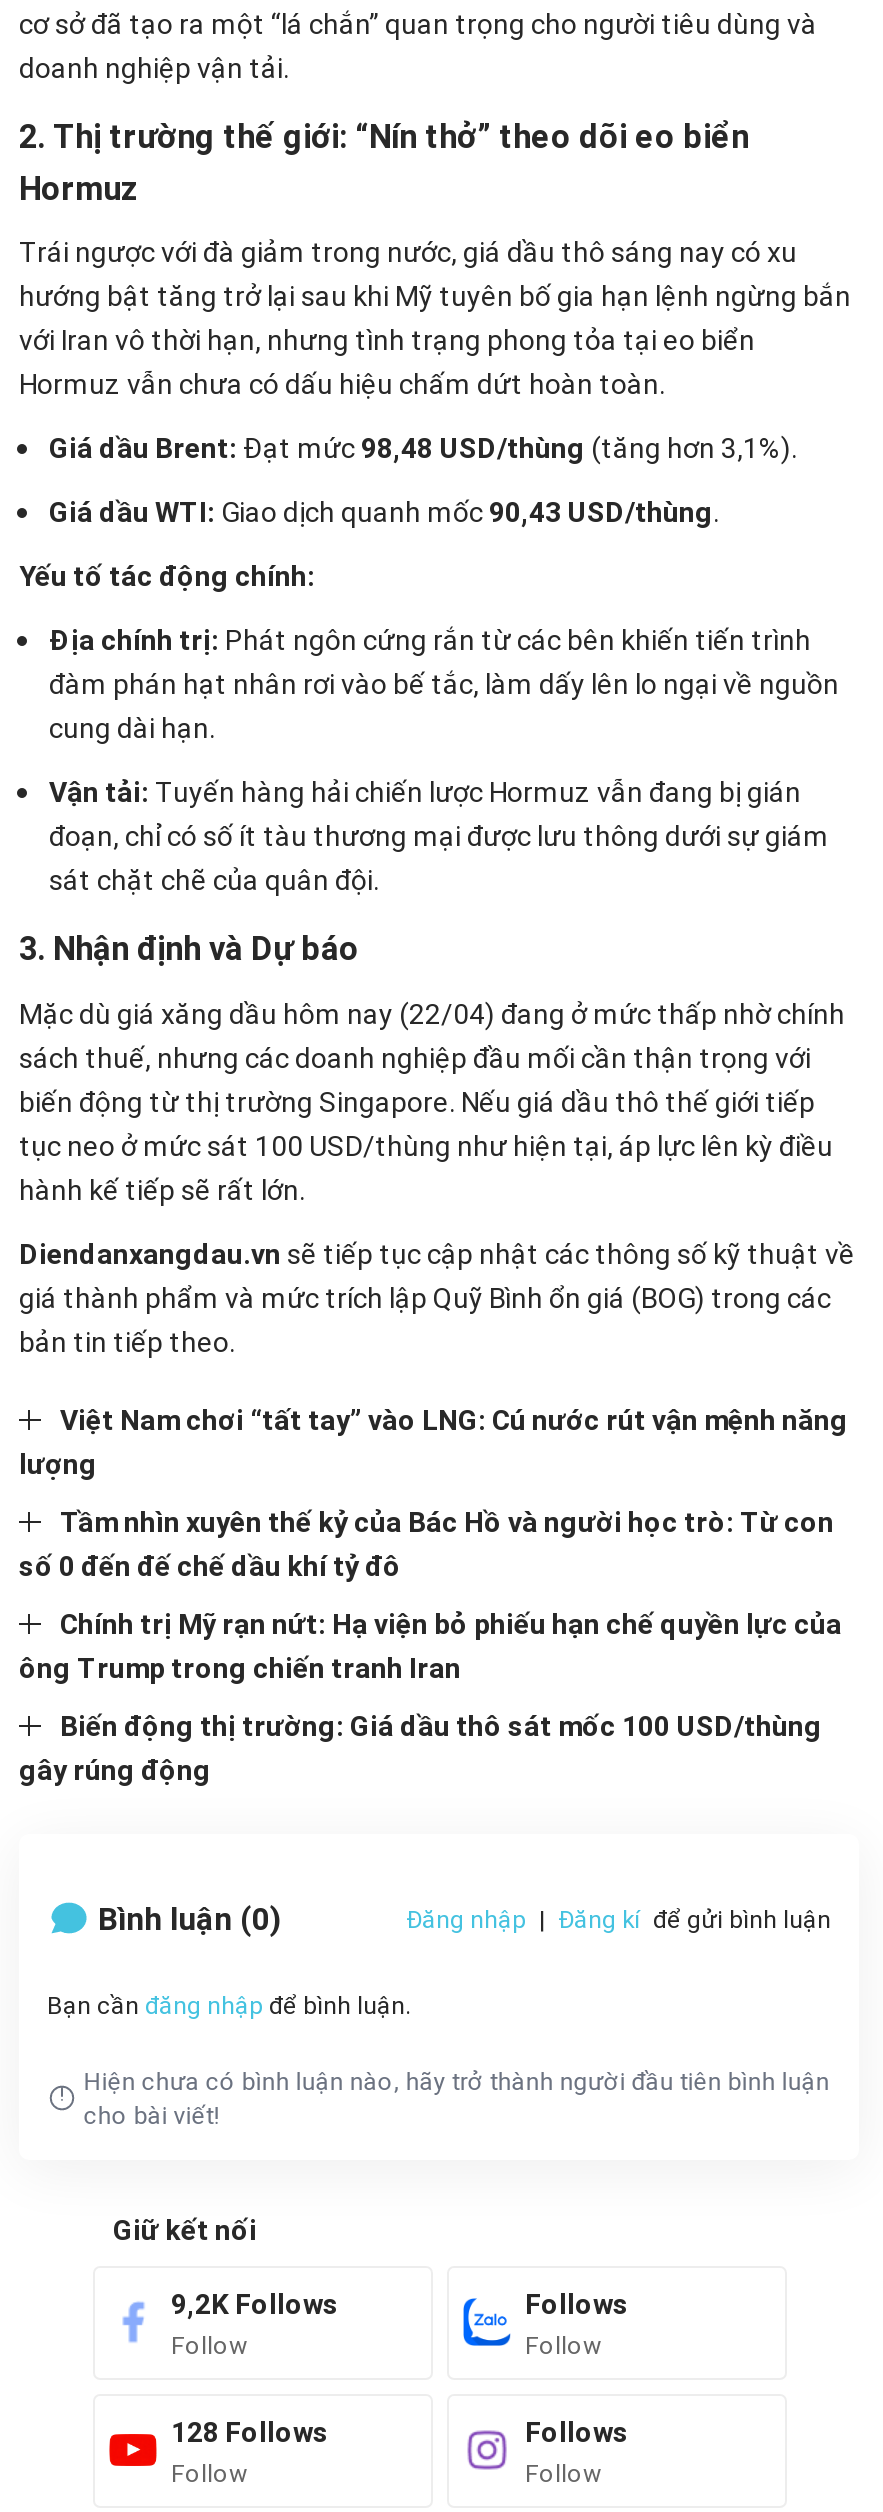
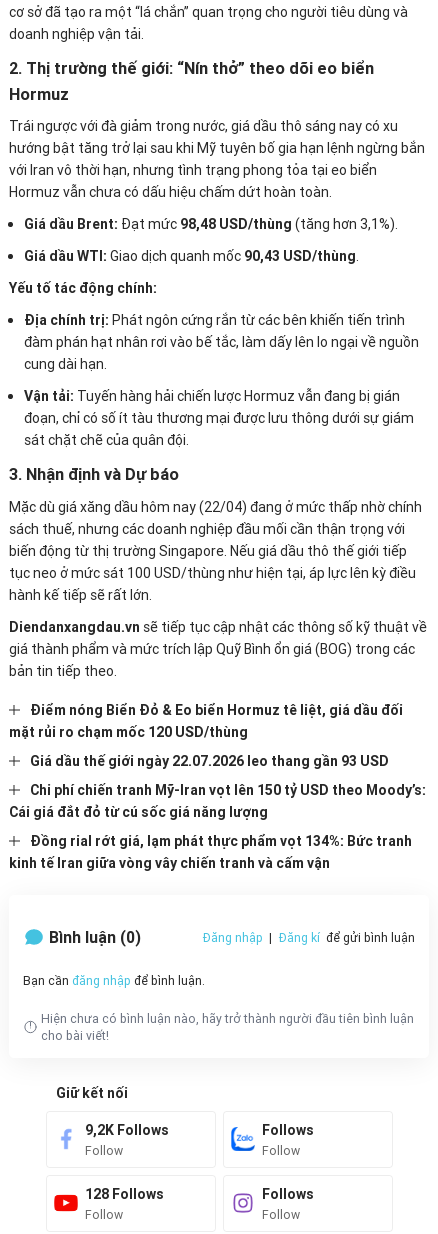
[19,1402,848,1482] Việt Nam chơi “tất tay” vào LNG: Cú nước rút vận mệnh năng | lượng -> [9,701,402,741] Điểm nóng Biển Đỏ & Eo biển Hormuz tê liệt, giá dầu đối | mặt rủi ro chạm mốc 120 USD/thùng
[19,1504,834,1584] Tầm nhìn xuyên thế kỷ của Bác Hồ và người học trò: Từ con | số 0 đến đế chế dầu khí tỷ đô -> [29,752,388,770] Giá dầu thế giới ngày 22.07.2026 leo thang gần 93 USD
[19,1606,842,1686] Chính trị Mỹ rạn nứt: Hạ viện bỏ phiếu hạn chế quyền lực của | ông Trump trong chiến tranh Iran -> [9,781,425,821] Chi phí chiến tranh Mỹ-Iran vọt lên 150 tỷ USD theo Moody’s: | Cái giá đắt đỏ từ cú sốc giá năng lượng
[19,1708,822,1788] Biến động thị trường: Giá dầu thô sát mốc 100 USD/thùng | gây rúng động -> [9,832,411,872] Đồng rial rớt giá, lạm phát thực phẩm vọt 134%: Bức tranh | kinh tế Iran giữa vòng vây chiến tranh và cấm vận

